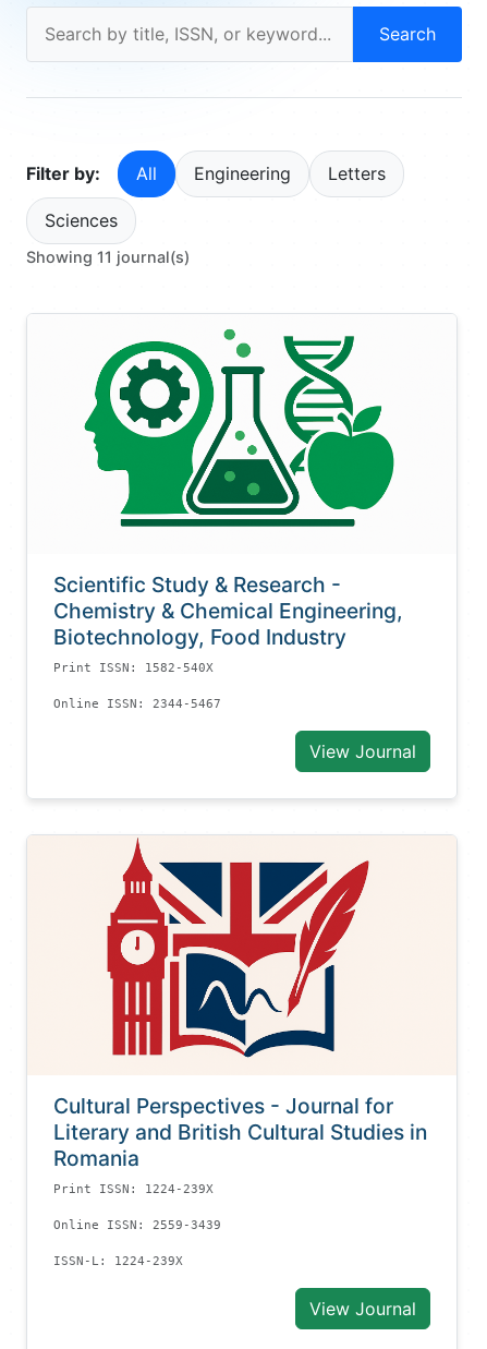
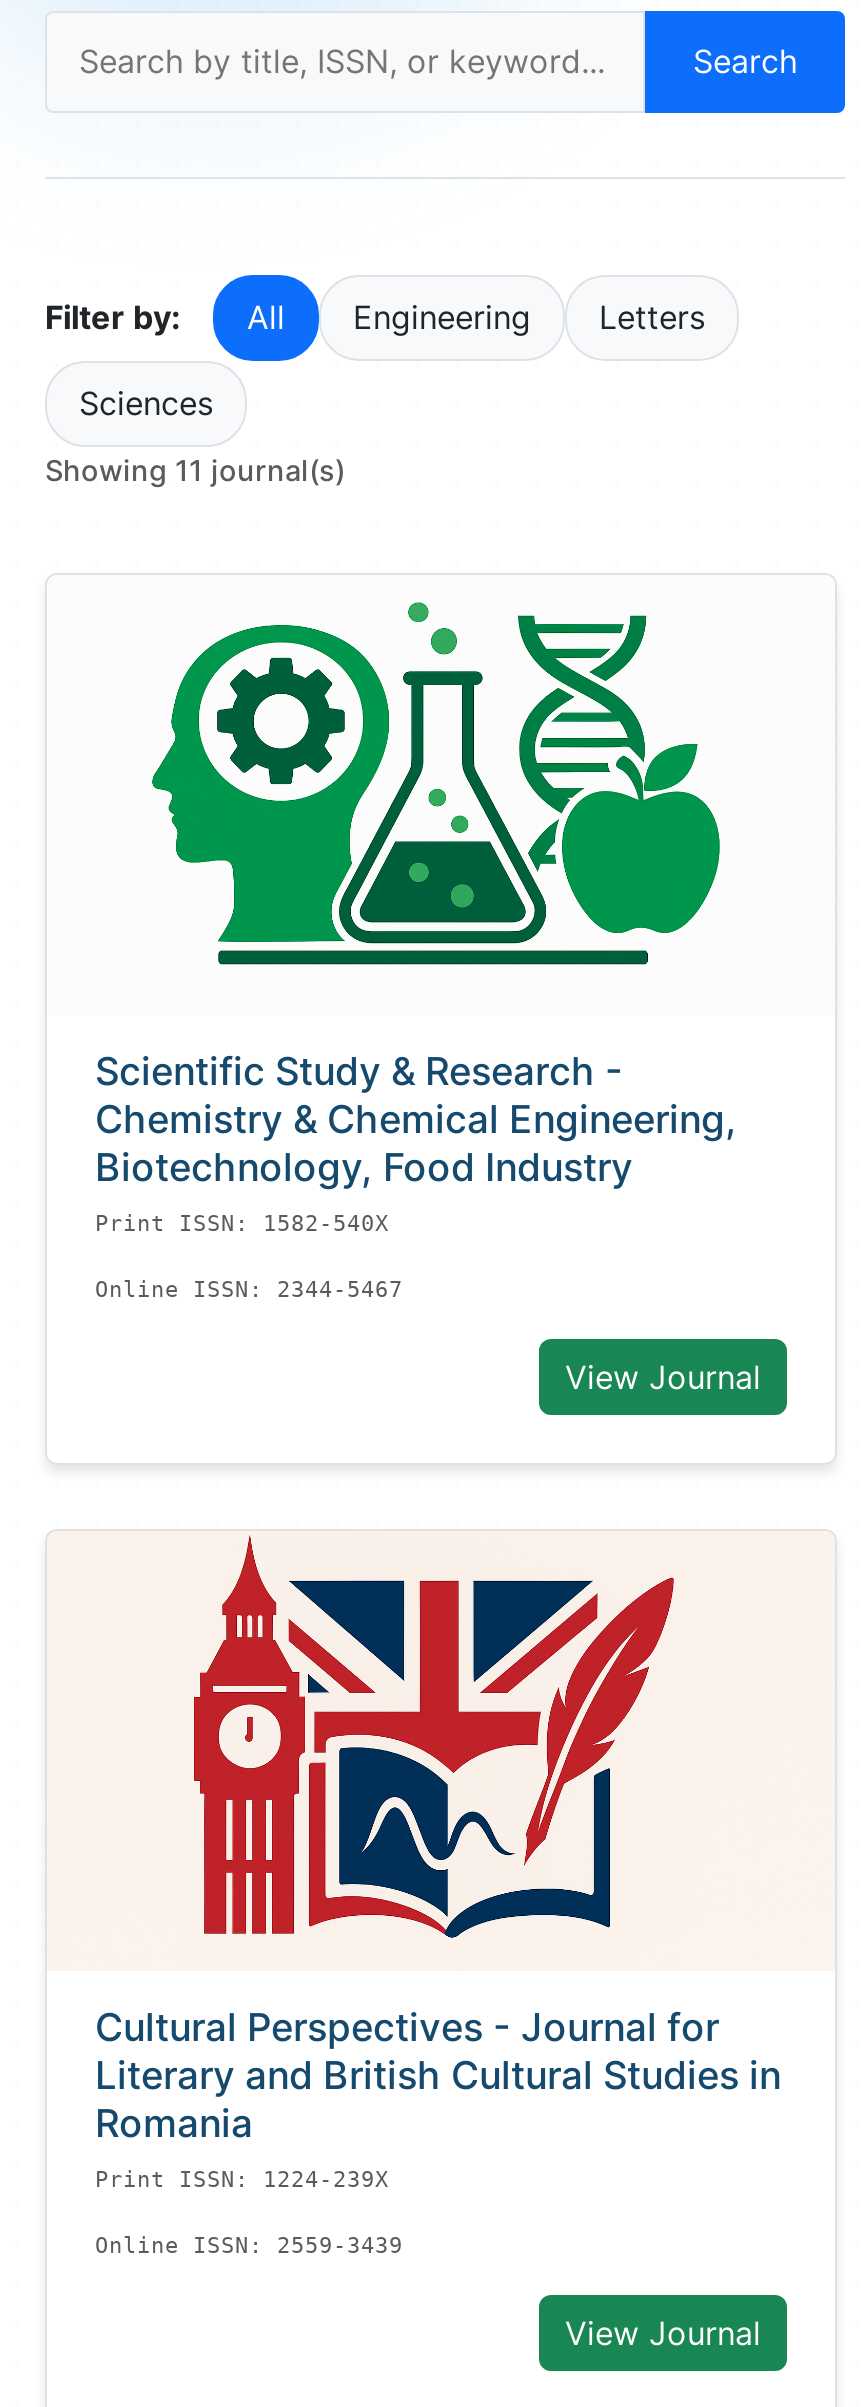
[53,1254,183,1268] ISSN-L: 1224-239X -> none

